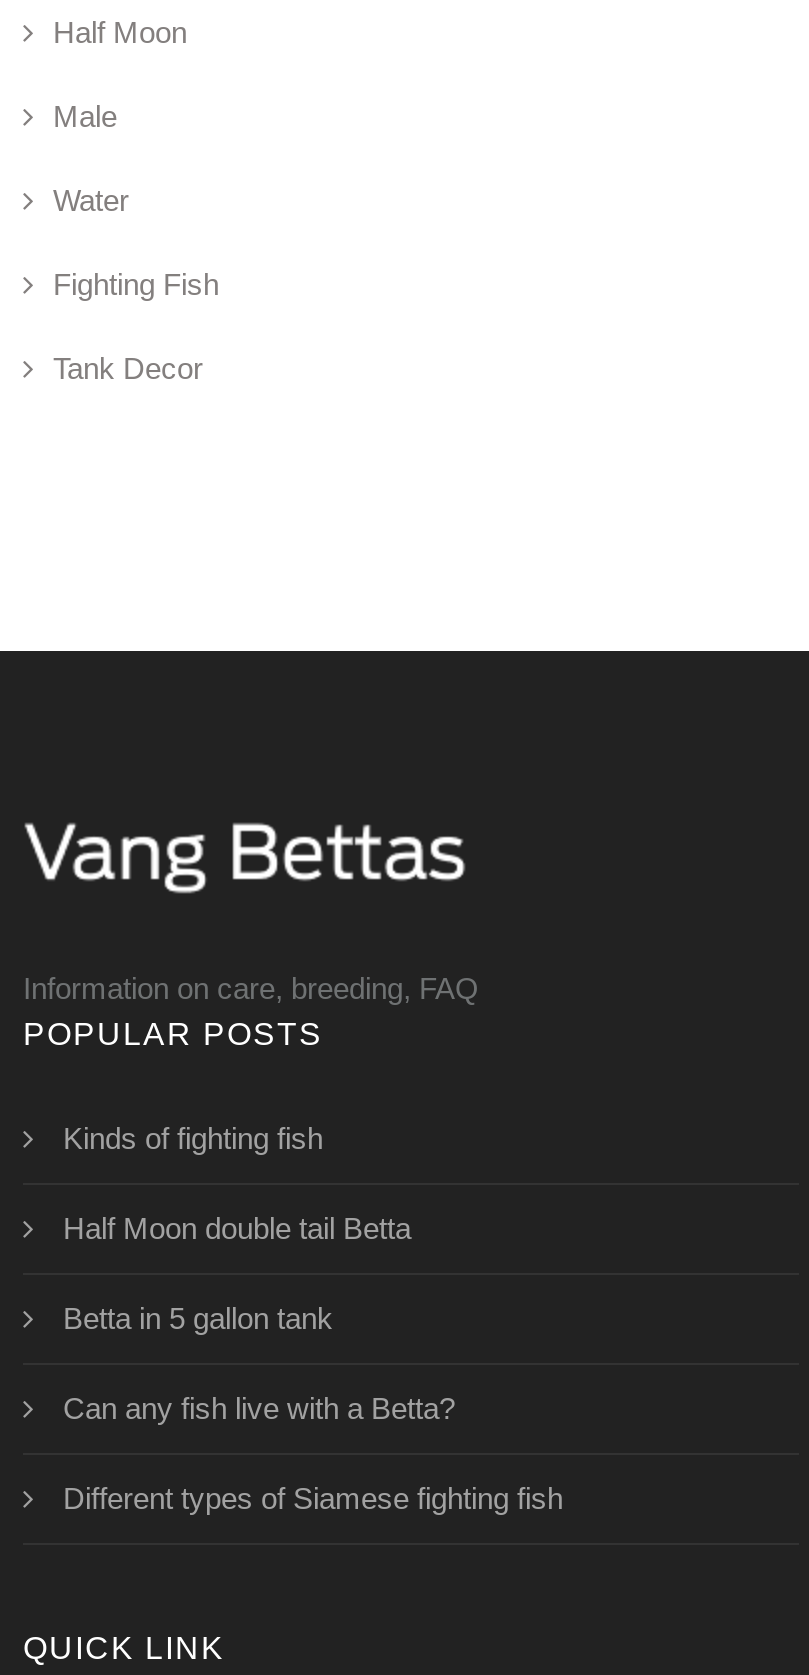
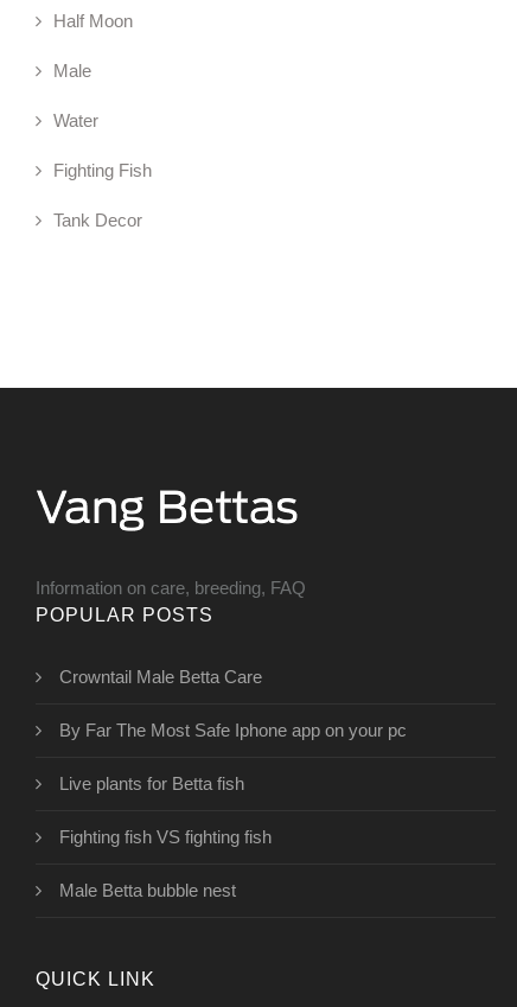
[63,1122,323,1156] Kinds of fighting fish -> [59,667,262,687] Crowntail Male Betta Care
[63,1212,411,1246] Half Moon double tail Betta -> [59,721,407,741] By Far The Most Safe Iphone app on your pc
[63,1302,333,1336] Betta in 5 gallon tank -> [59,774,244,794] Live plants for Betta fish
[63,1392,455,1426] Can any fish live with a Betta? -> [59,827,272,847] Fighting fish VS fighting fish
[63,1482,563,1516] Different types of Siamese fighting fish -> [59,881,236,901] Male Betta bubble nest

